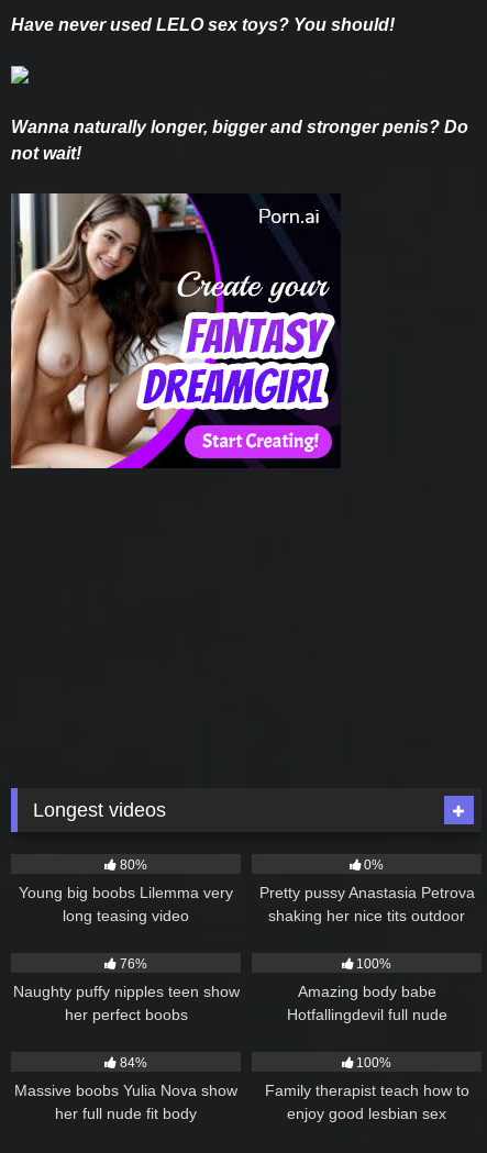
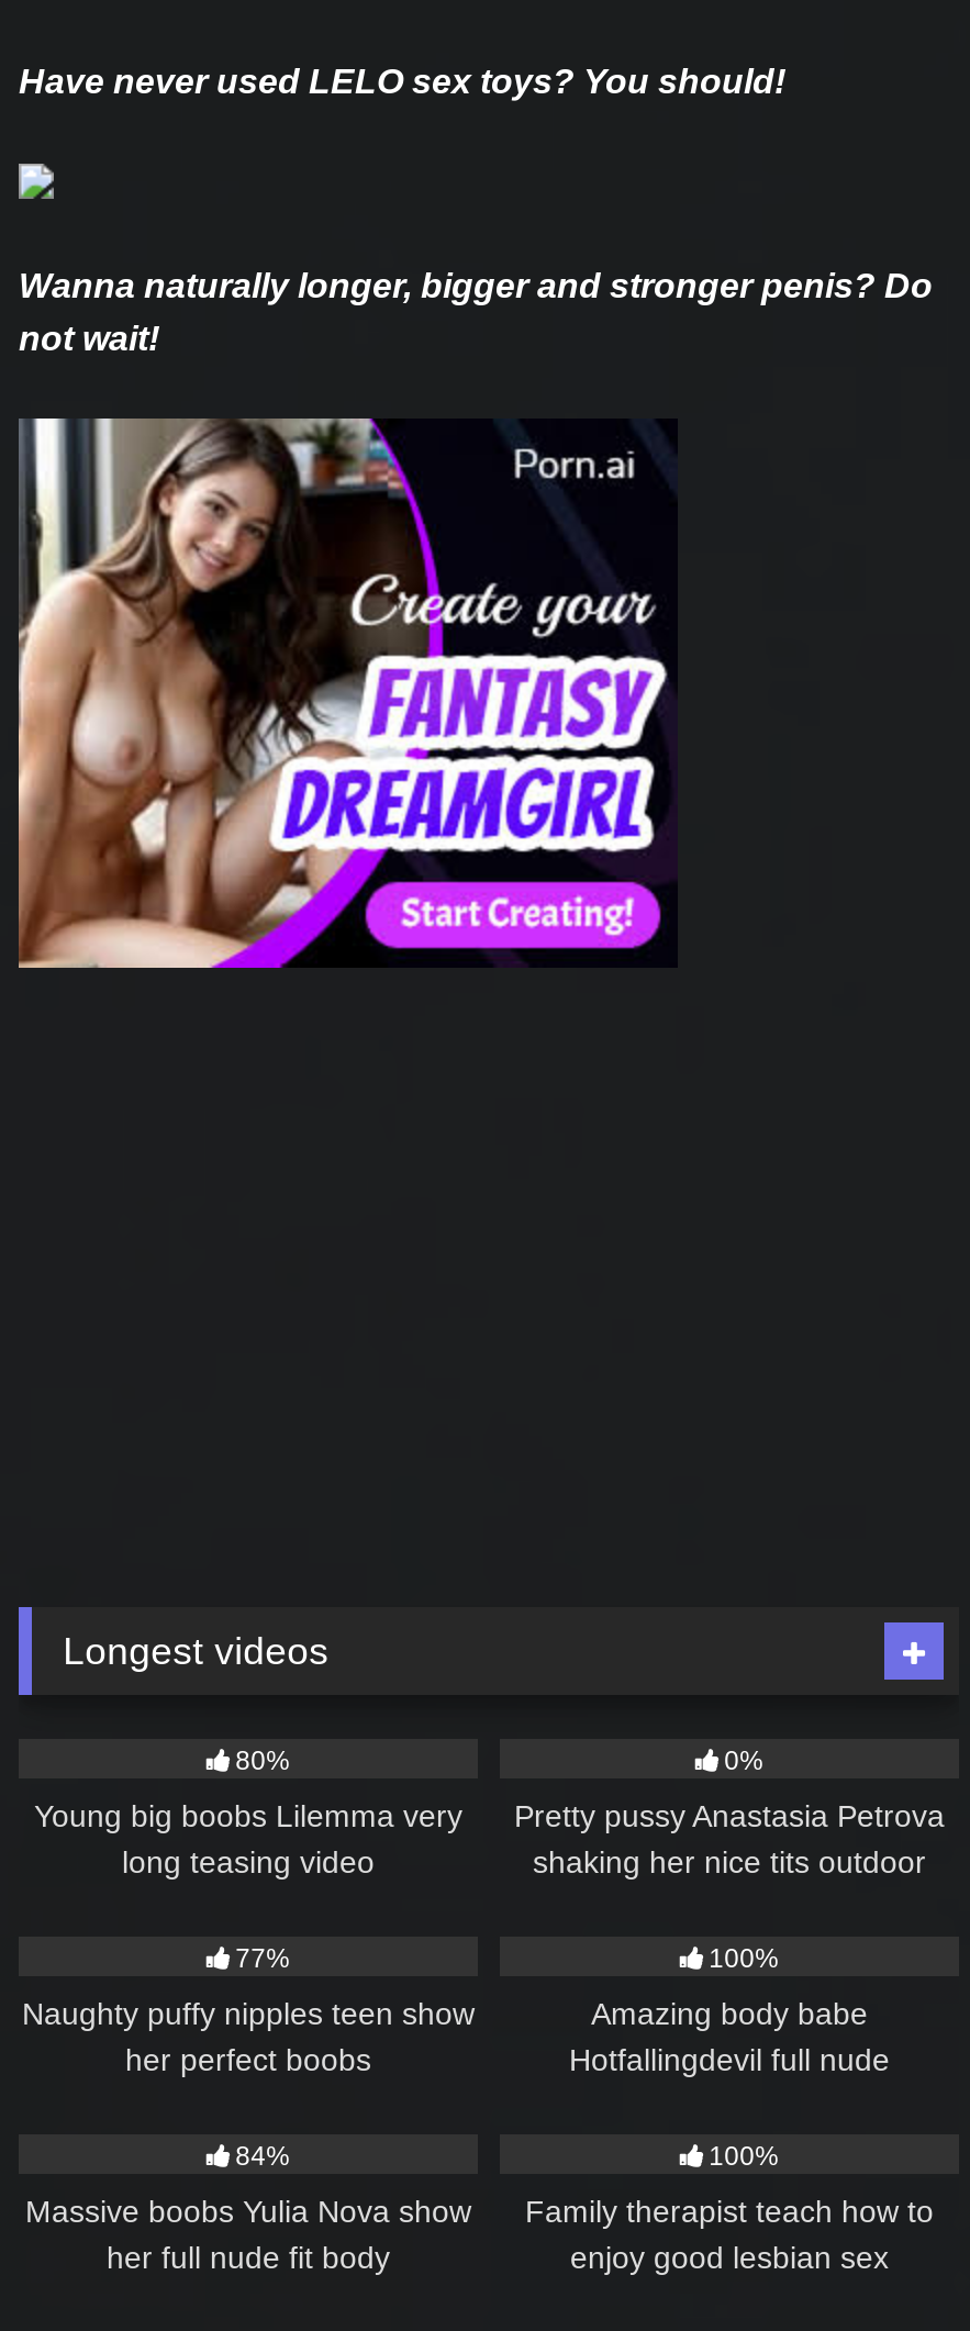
[119,956,147,972] 76% -> [235,1943,290,1974] 77%

